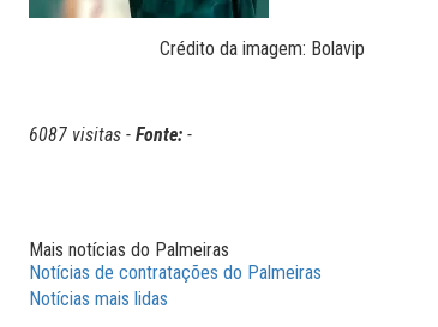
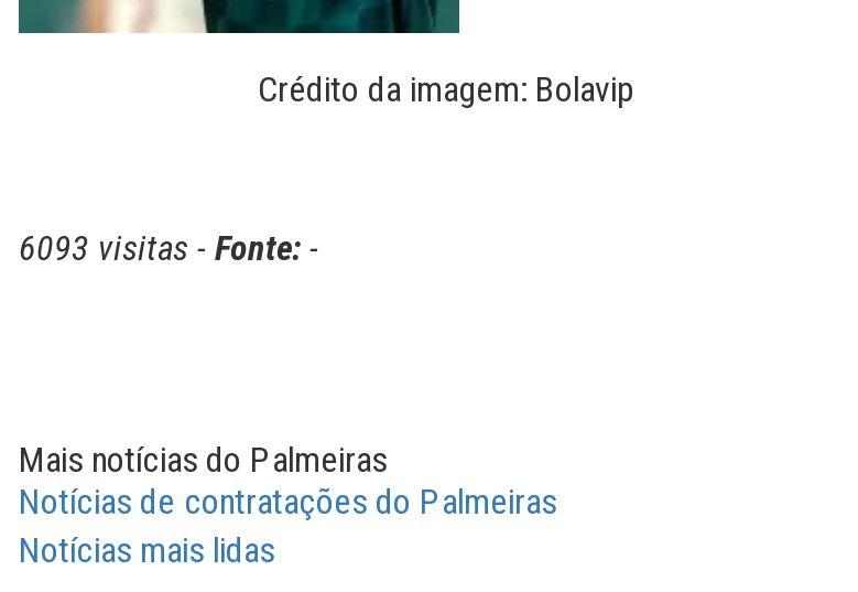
[29,123,192,146] 6087 visitas - Fonte: - -> [19,227,318,269] 6093 visitas - Fonte: -

